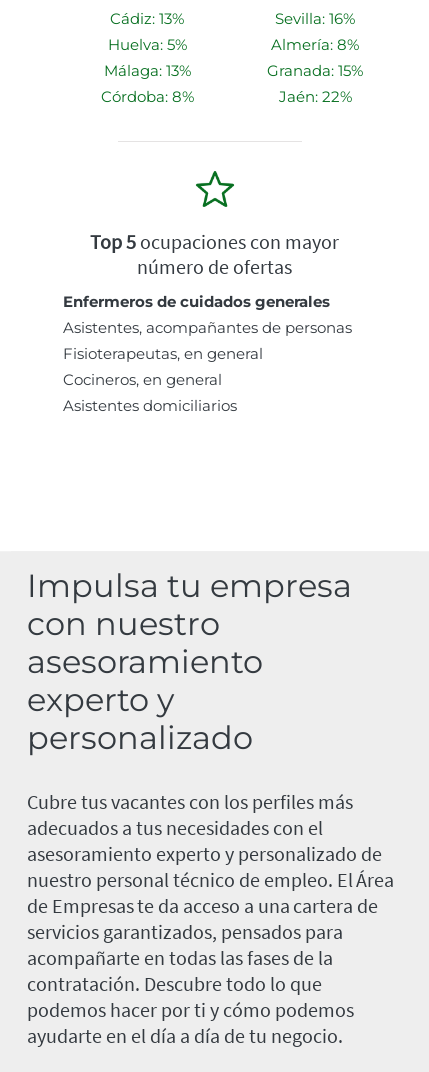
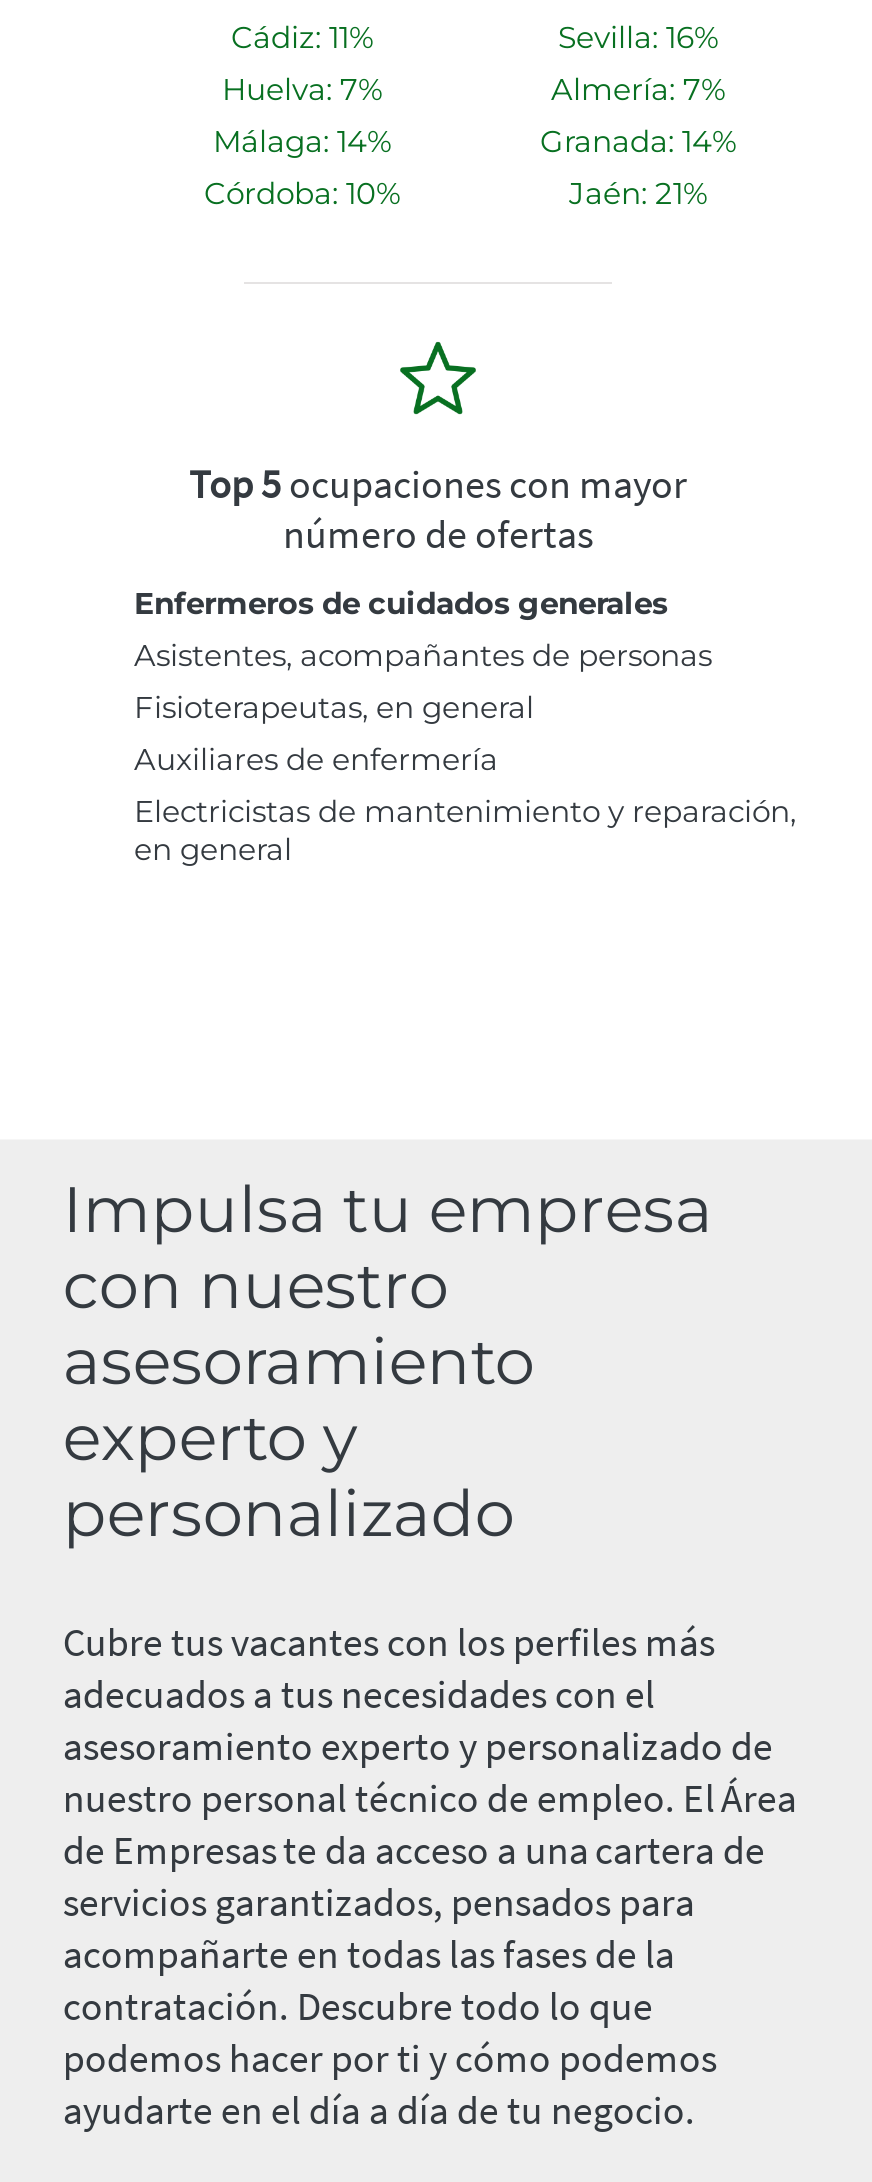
[110,9,184,28] Cádiz: 13% -> [231,17,373,55] Cádiz: 11%
[107,35,186,54] Huelva: 5% -> [222,69,382,107] Huelva: 7%
[271,35,359,54] Almería: 8% -> [551,69,725,107] Almería: 7%
[103,61,190,80] Málaga: 13% -> [213,121,391,159] Málaga: 14%
[267,61,363,80] Granada: 15% -> [540,121,736,159] Granada: 14%
[100,87,193,106] Córdoba: 8% -> [204,173,400,211] Córdoba: 10%
[278,87,351,106] Jaén: 22% -> [569,173,707,211] Jaén: 21%
[63,370,237,415] Cocineros, en general | Asistentes domiciliarios -> [134,739,796,867] Auxiliares de enfermería | Electricistas de mantenimiento y reparación, | en general

